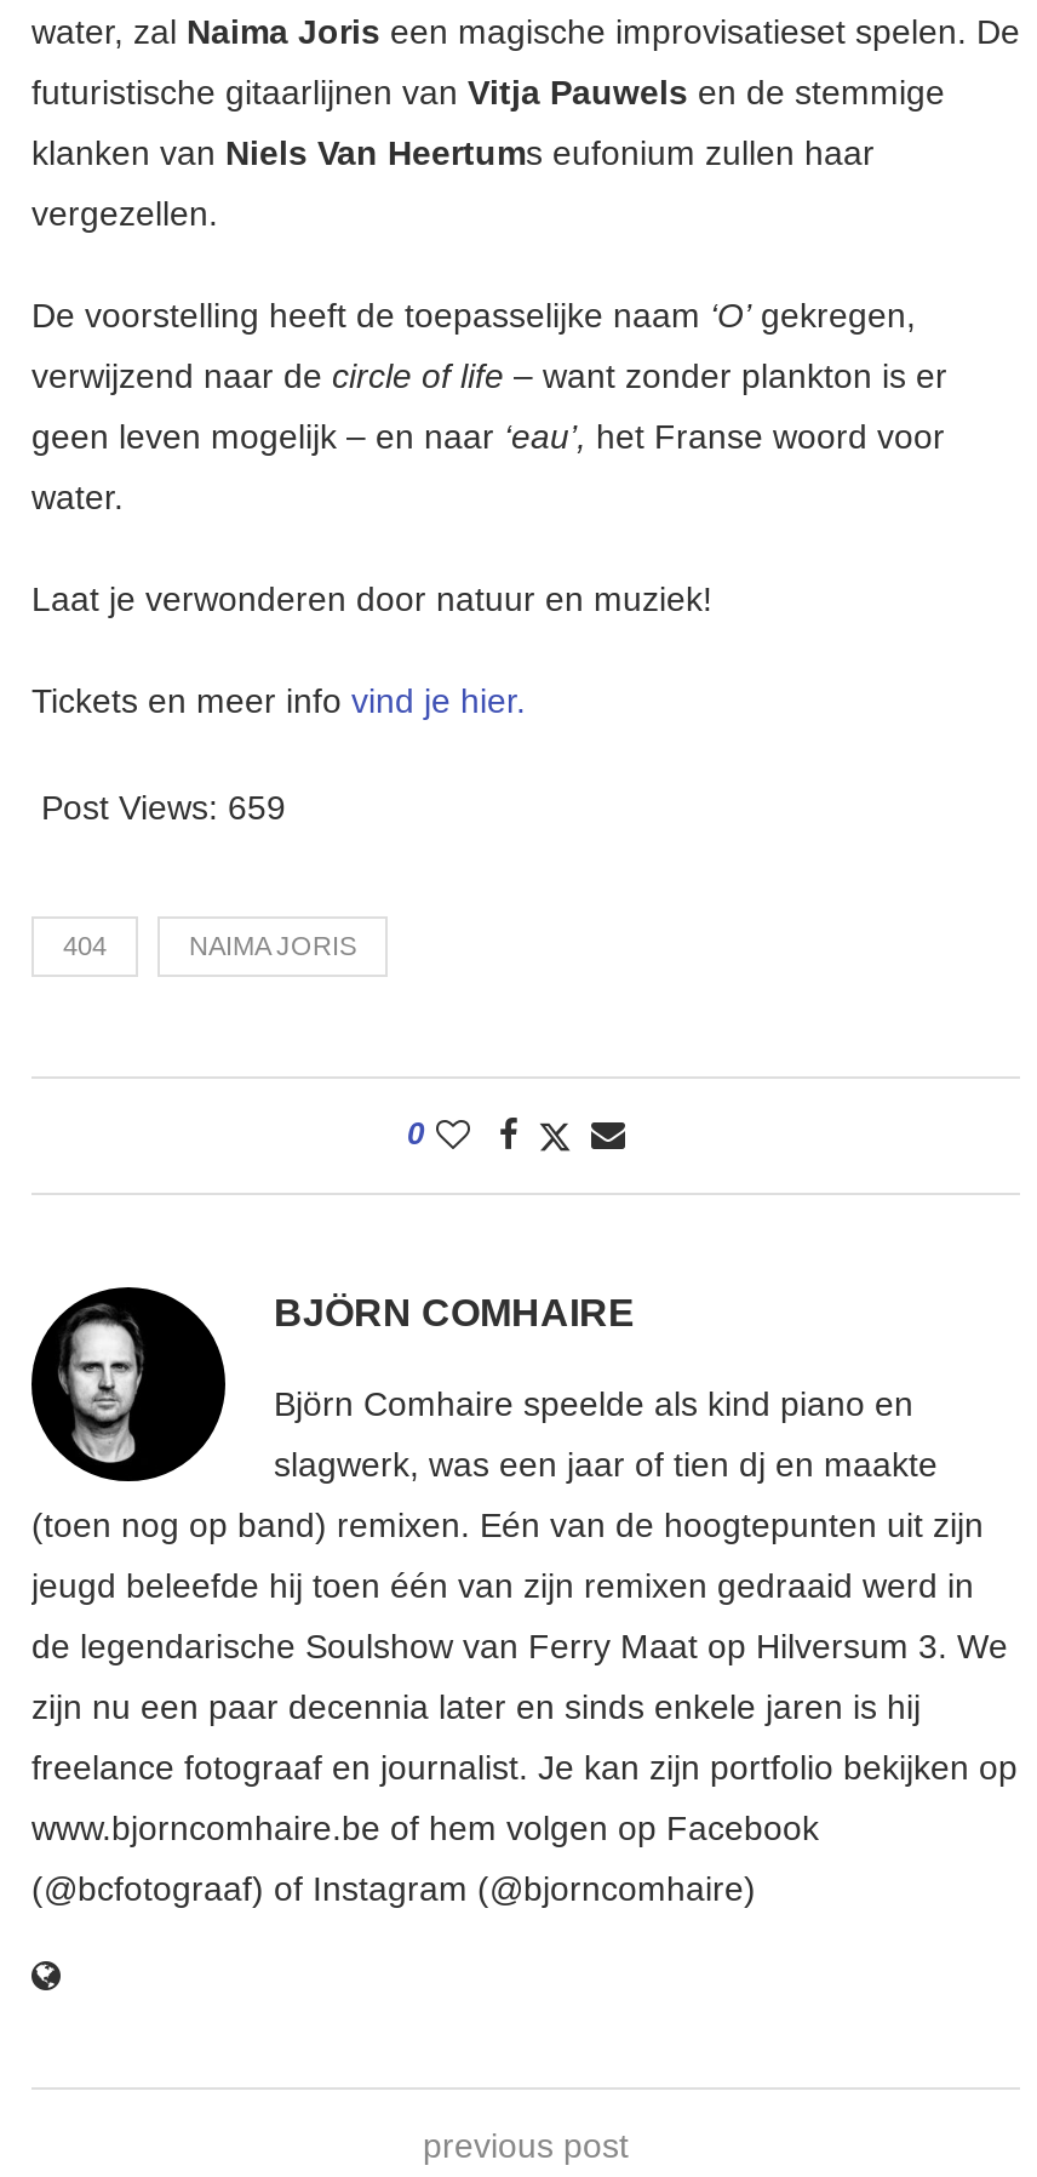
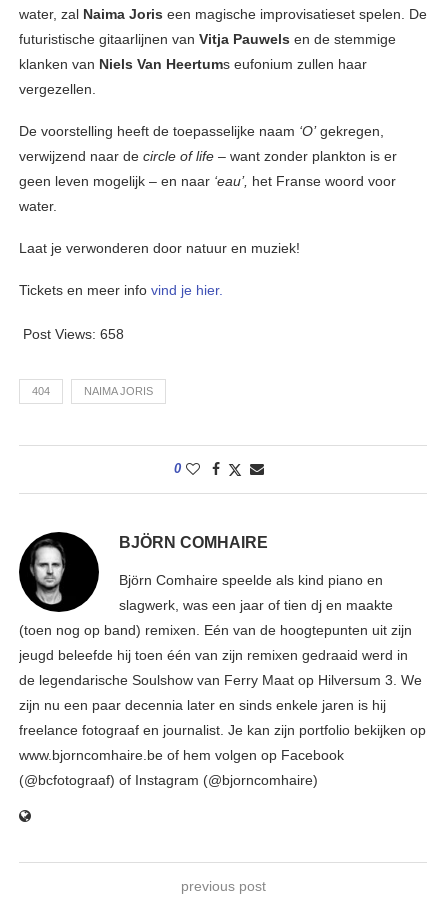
[41,789,286,828] Post Views: 659 -> [23,326,124,342] Post Views: 658

